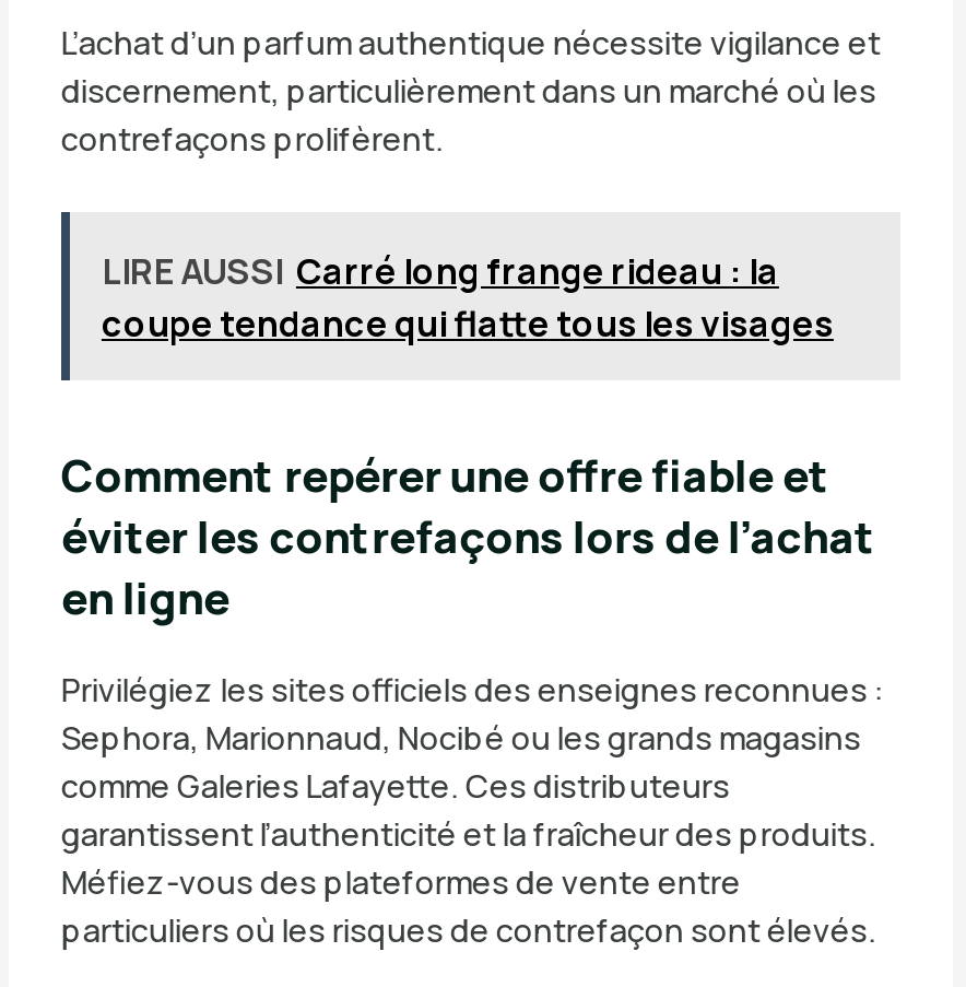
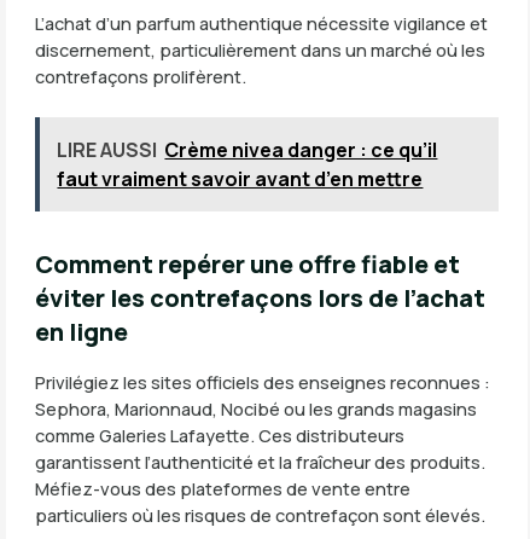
[102,247,834,348] LIRE AUSSI Carré long frange rideau : la | coupe tendance qui flatte tous les visages -> [57,137,438,192] LIRE AUSSI Crème nivea danger : ce qu’il | faut vraiment savoir avant d’en mettre

